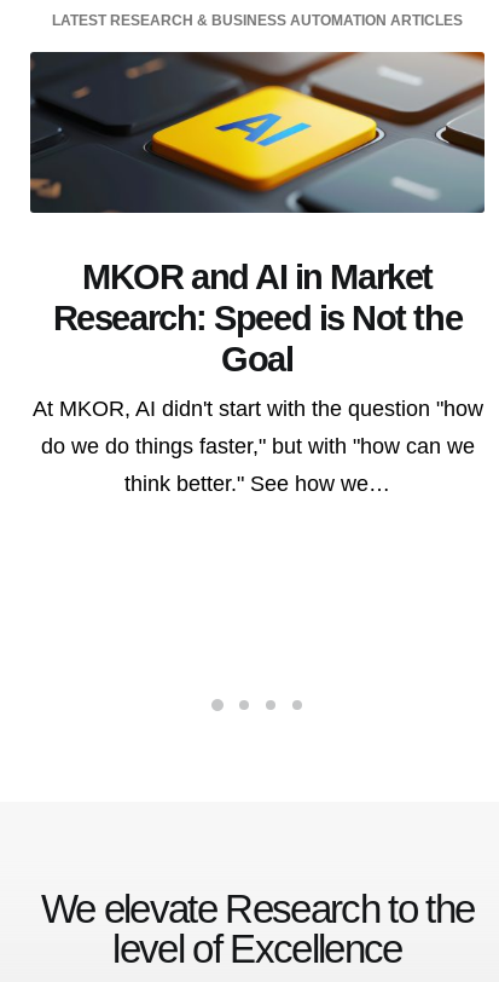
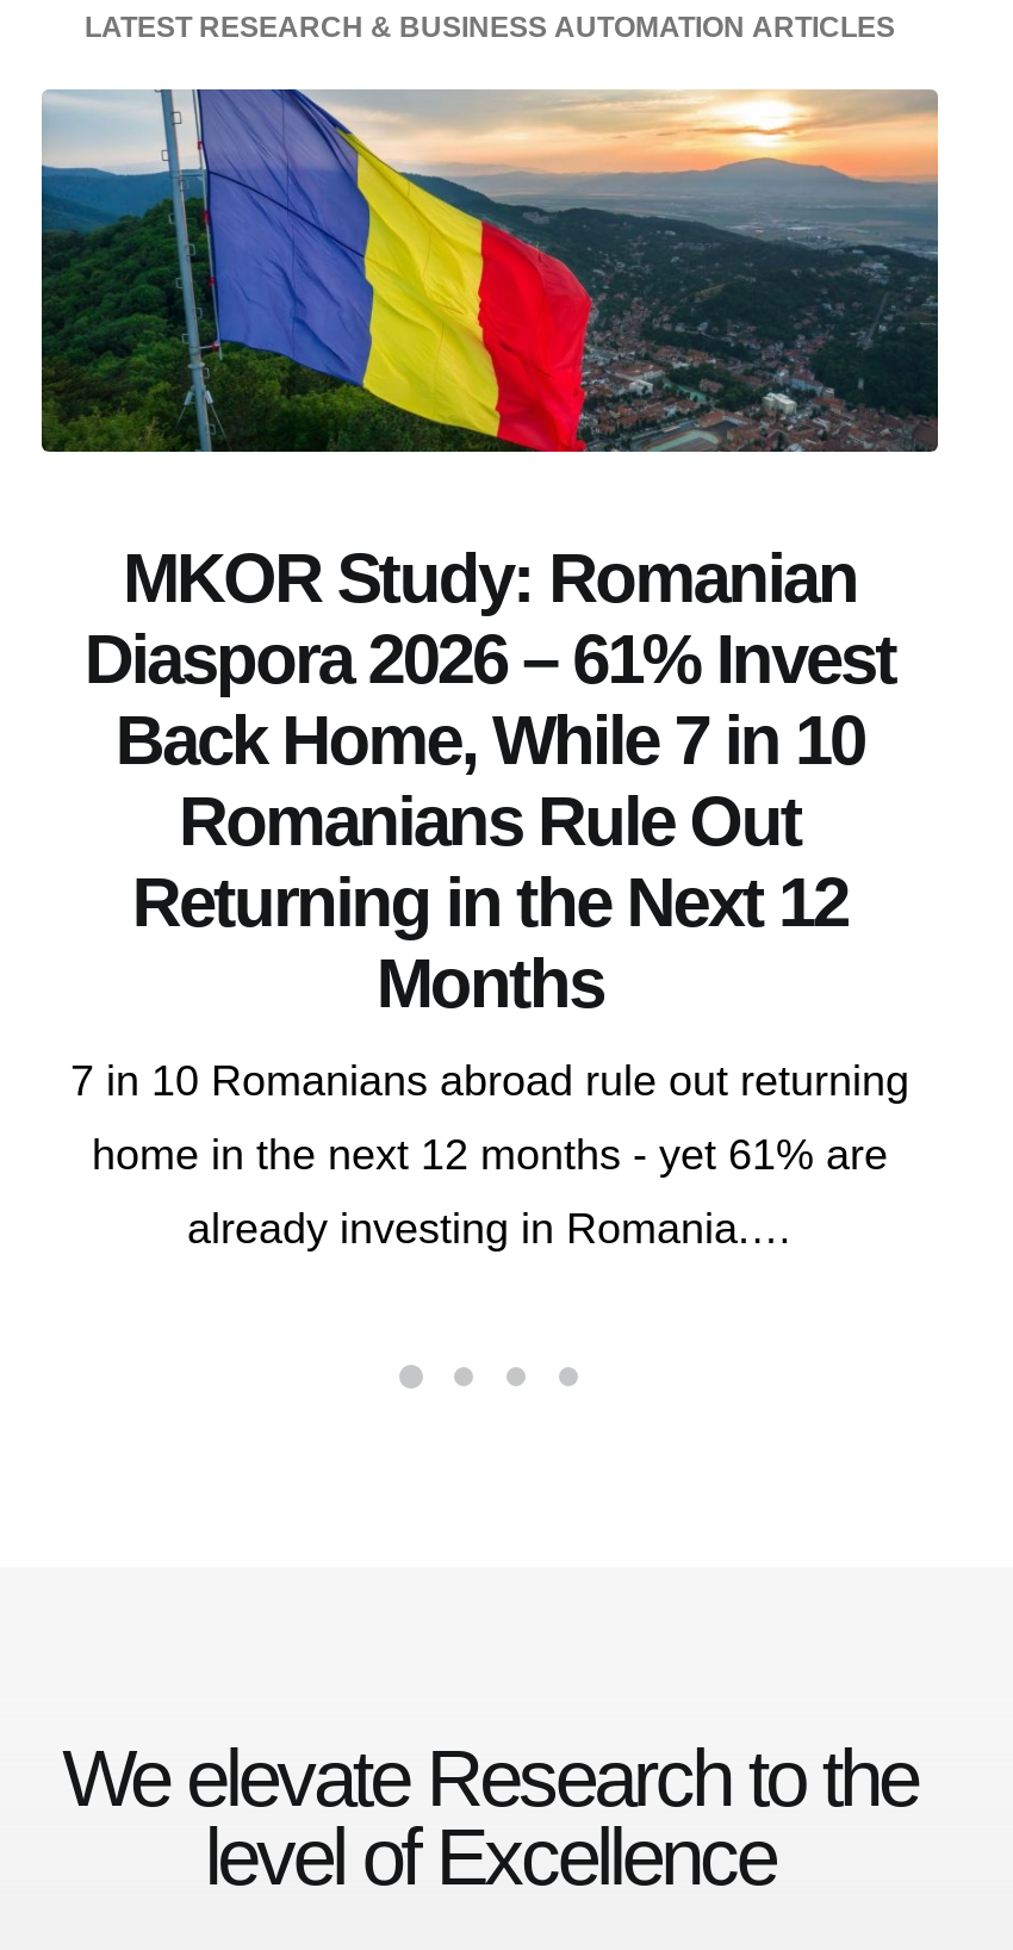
[29,51,486,379] [image] | MKOR and AI in Market | Research: Speed is Not the | Goal -> [39,87,940,1022] [image] | MKOR Study: Romanian | Diaspora 2026 – 61% Invest | Back Home, While 7 in 10 | Romanians Rule Out | Returning in the Next 12 | Months
[32,397,483,421] At MKOR, AI didn't start with the question "how -> [70,1058,909,1106] 7 in 10 Romanians abroad rule out returning
[40,434,474,458] do we do things faster," but with "how can we -> [92,1132,888,1180] home in the next 12 months - yet 61% are
[124,472,390,496] think better." See how we… -> [187,1206,793,1253] already investing in Romania.…

